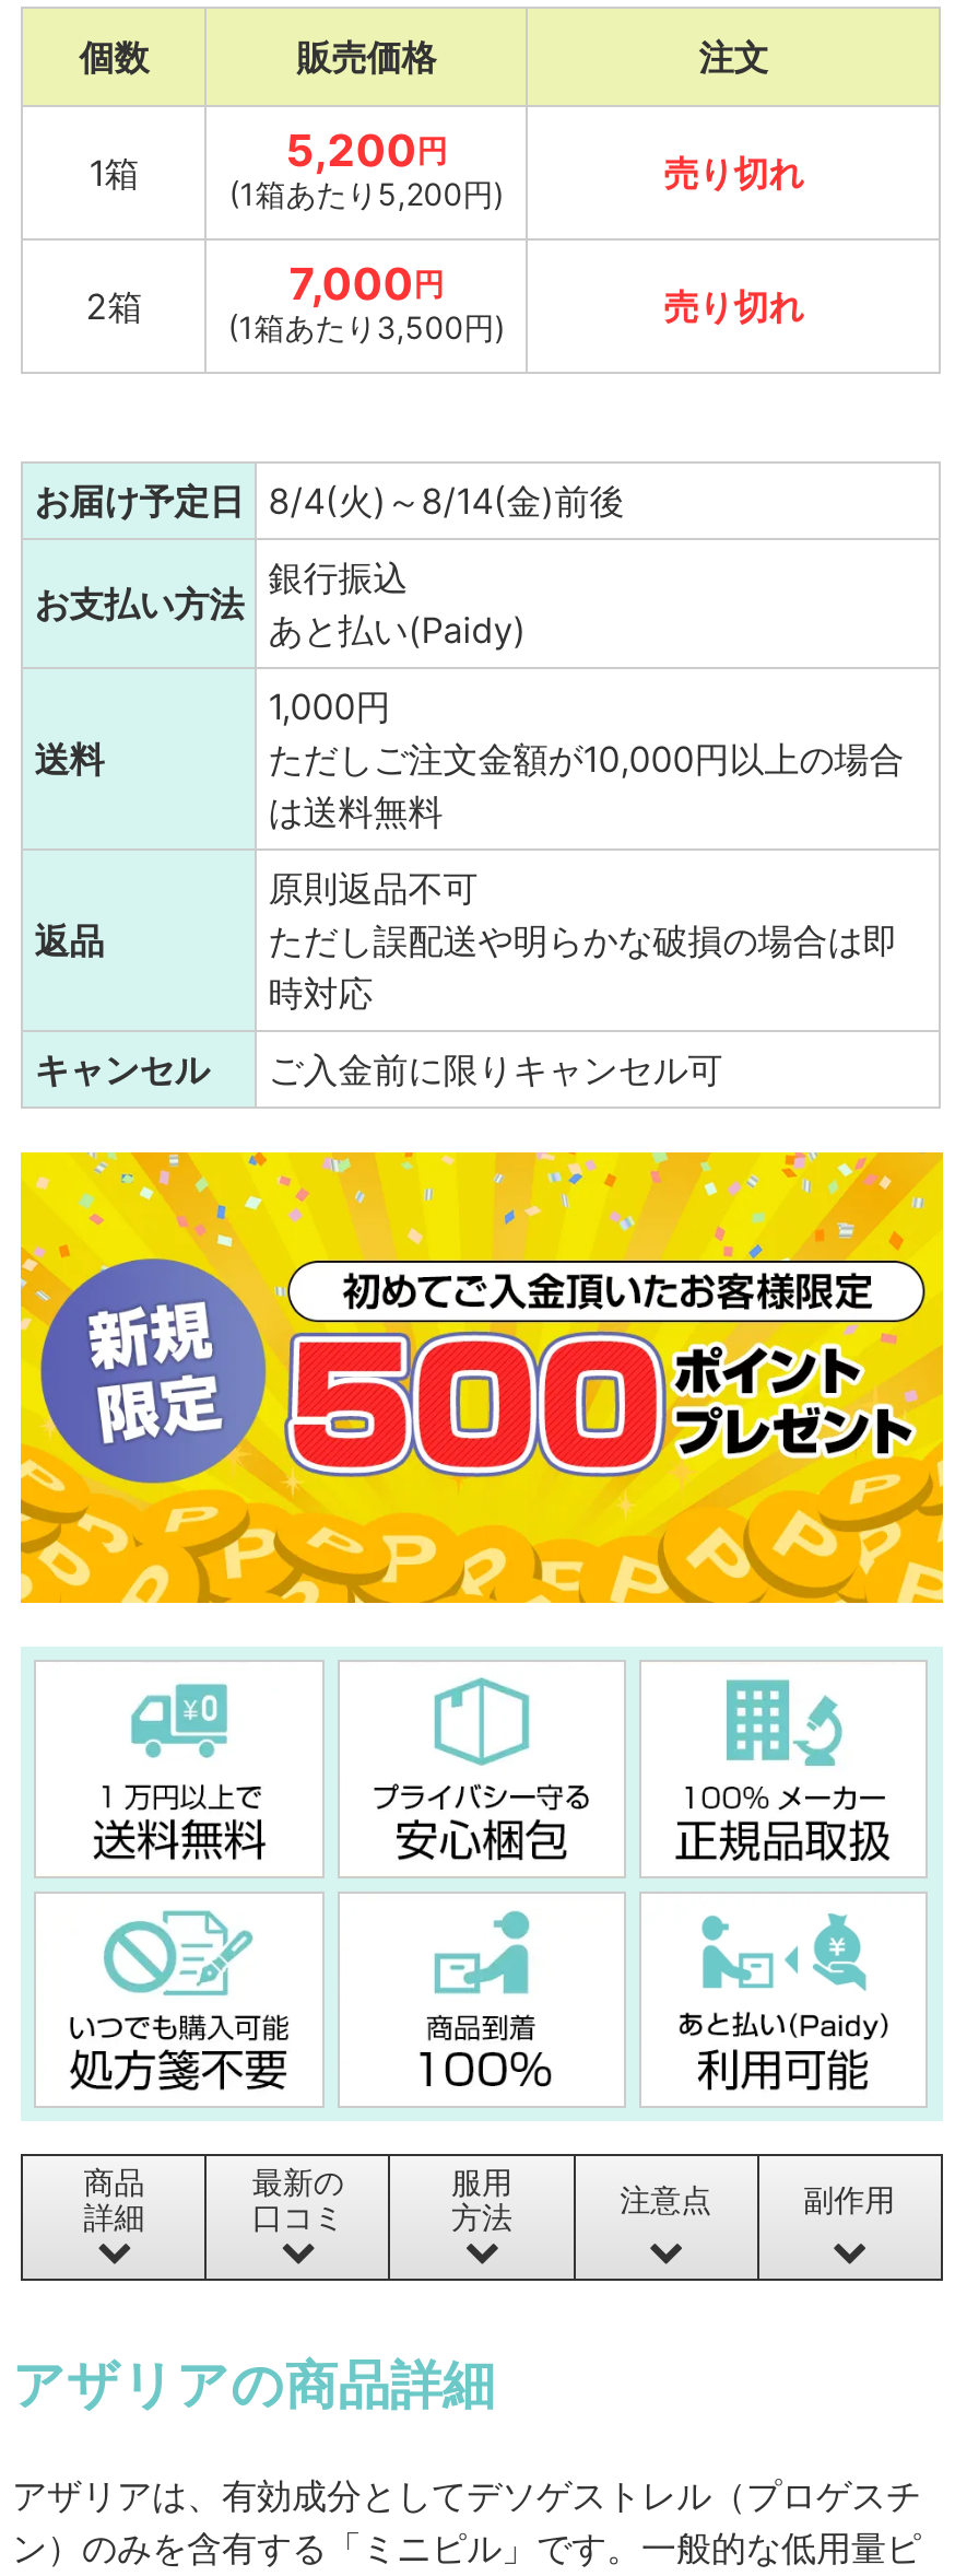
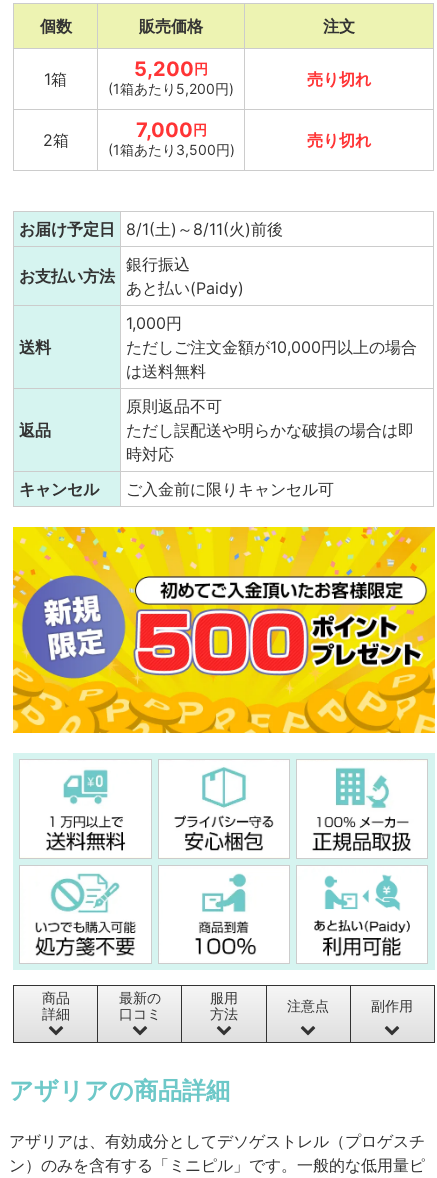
[34,478,624,522] お届け予定日 8/4(火)～8/14(金)前後 -> [19,219,283,239] お届け予定日 8/1(土)～8/11(火)前後

